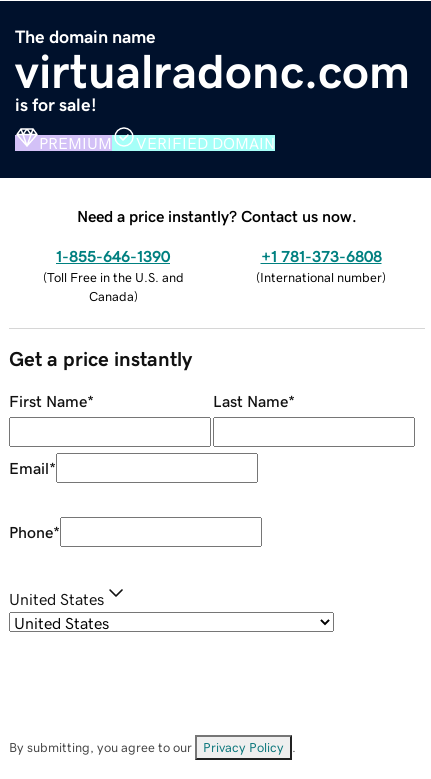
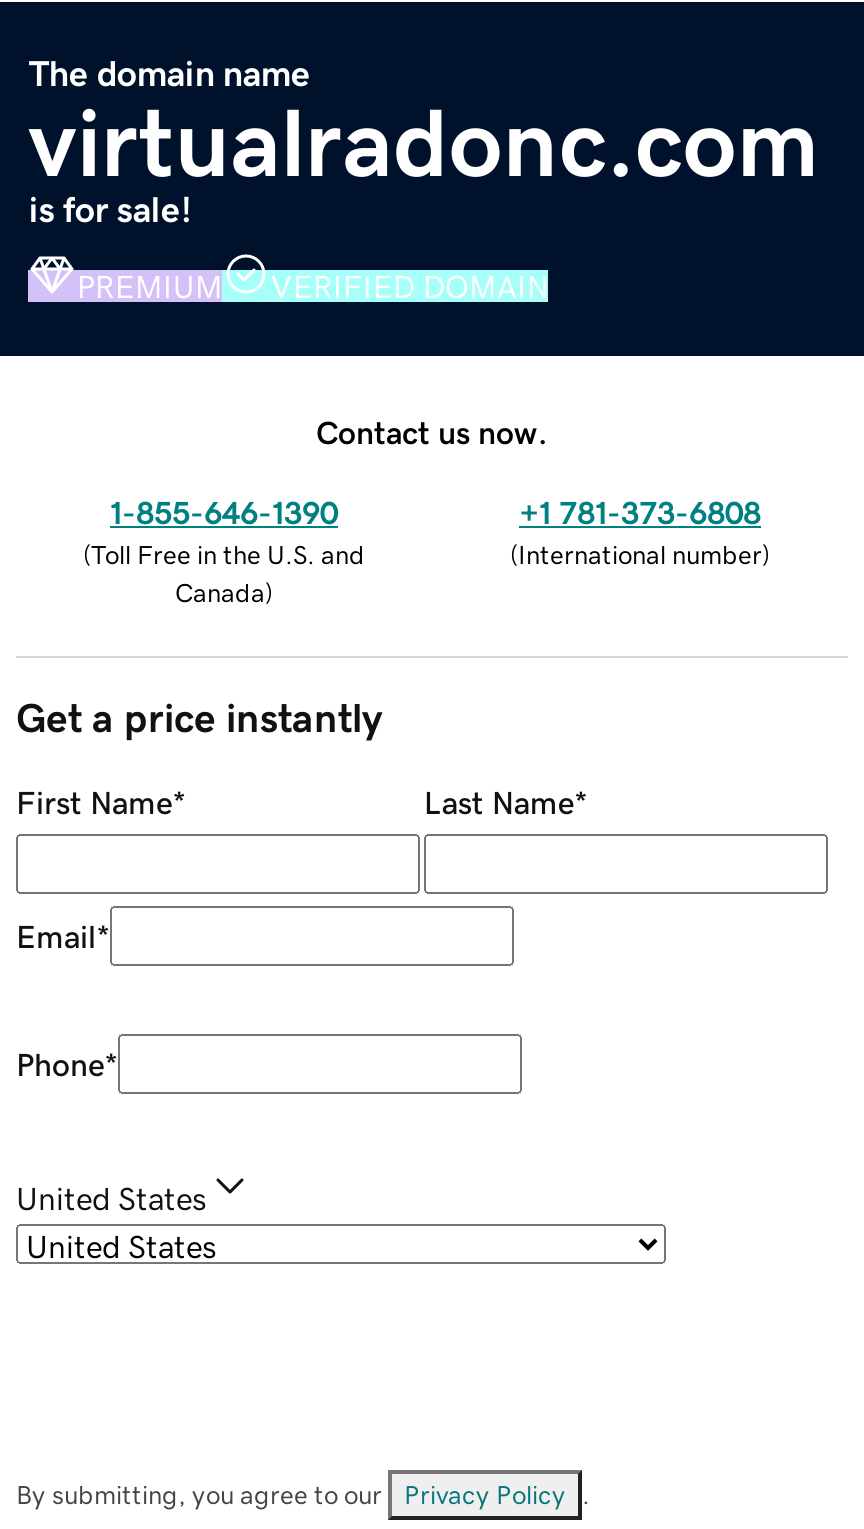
[77,208,357,224] Need a price instantly? Contact us now. -> [316,415,548,447] Contact us now.

